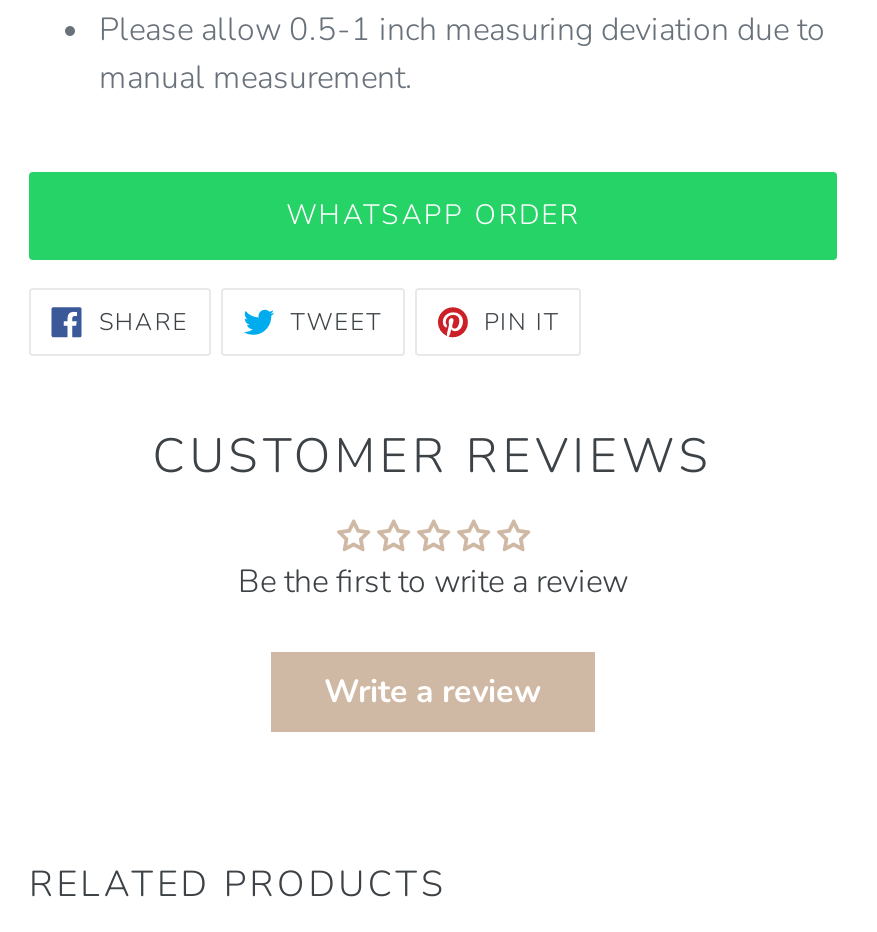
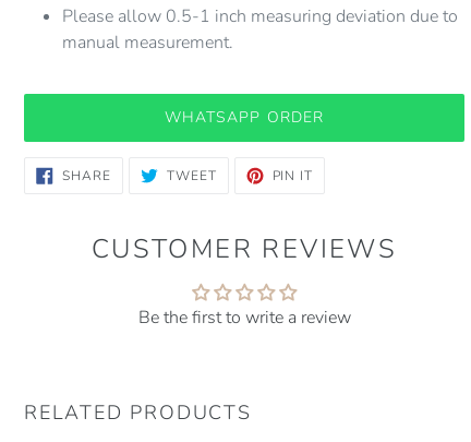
[324,671,542,715] Write a review -> none

